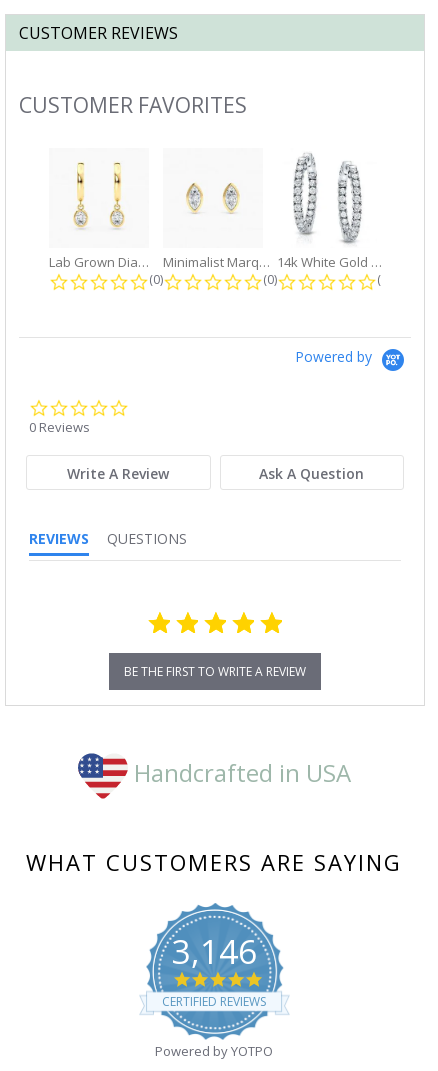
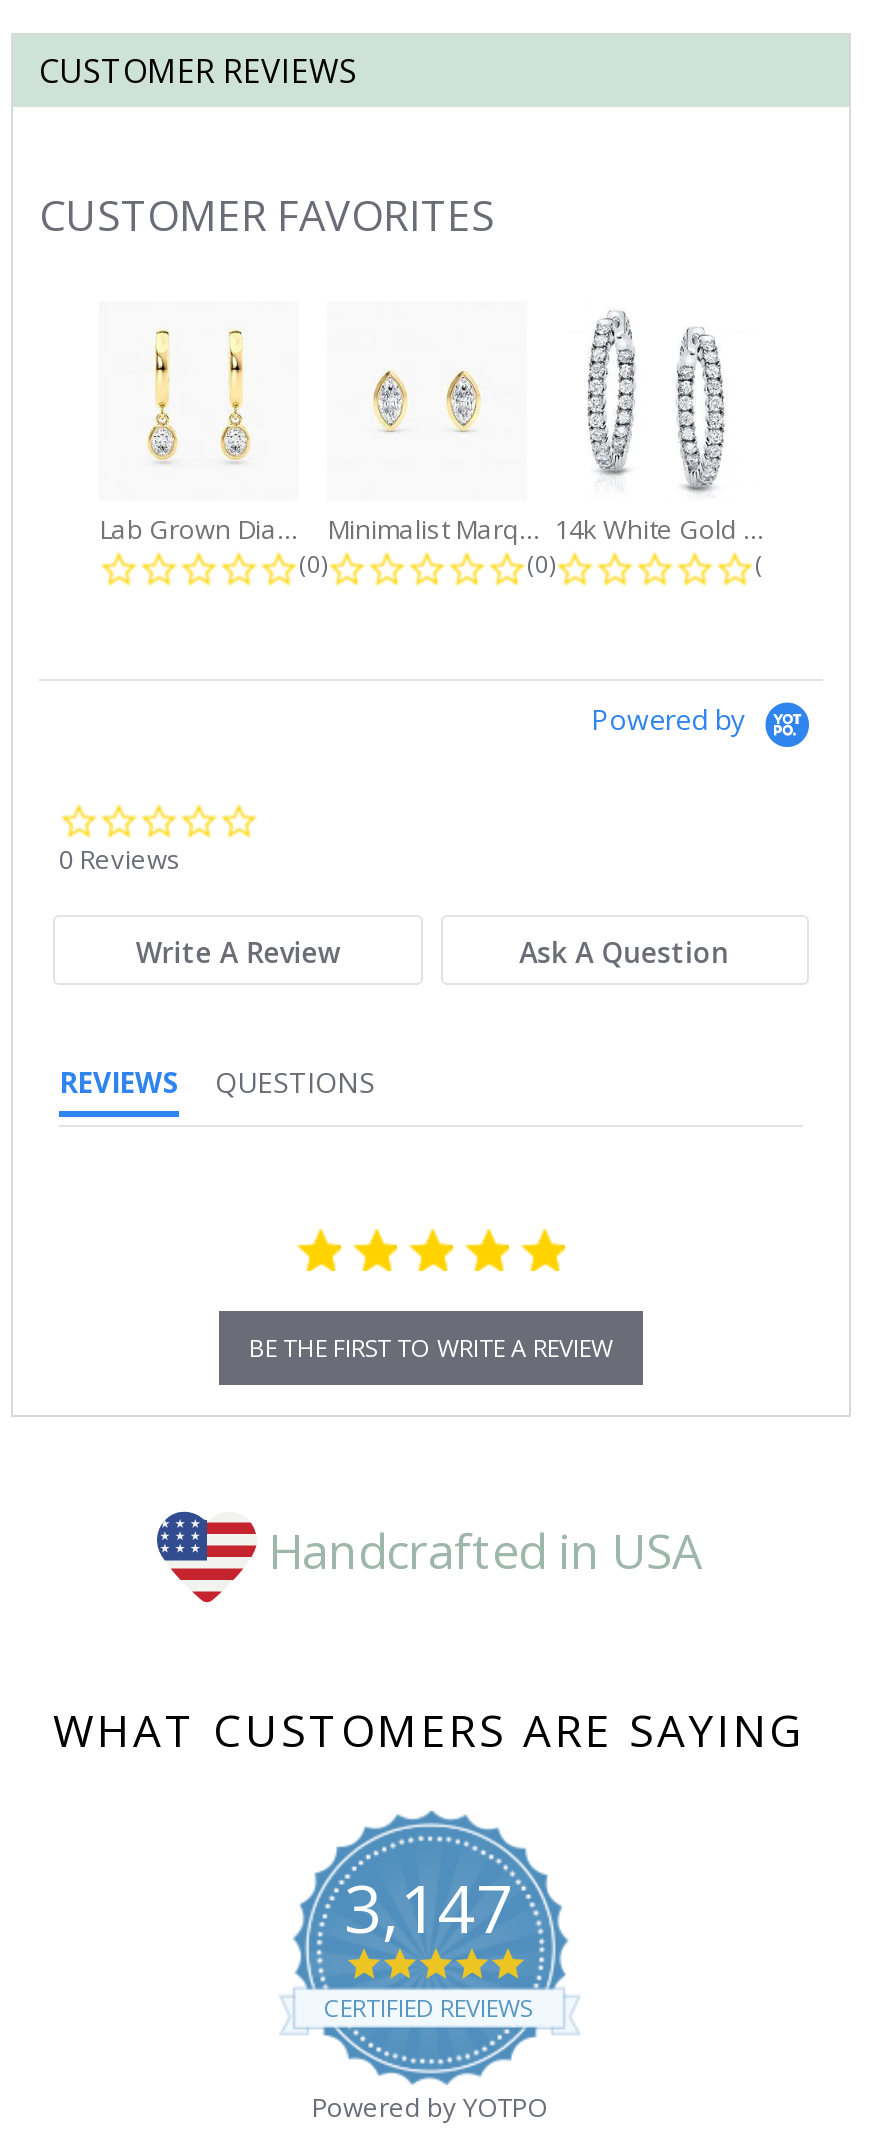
[171,929,256,974] 3,146 -> [344,1863,514,1953] 3,147

